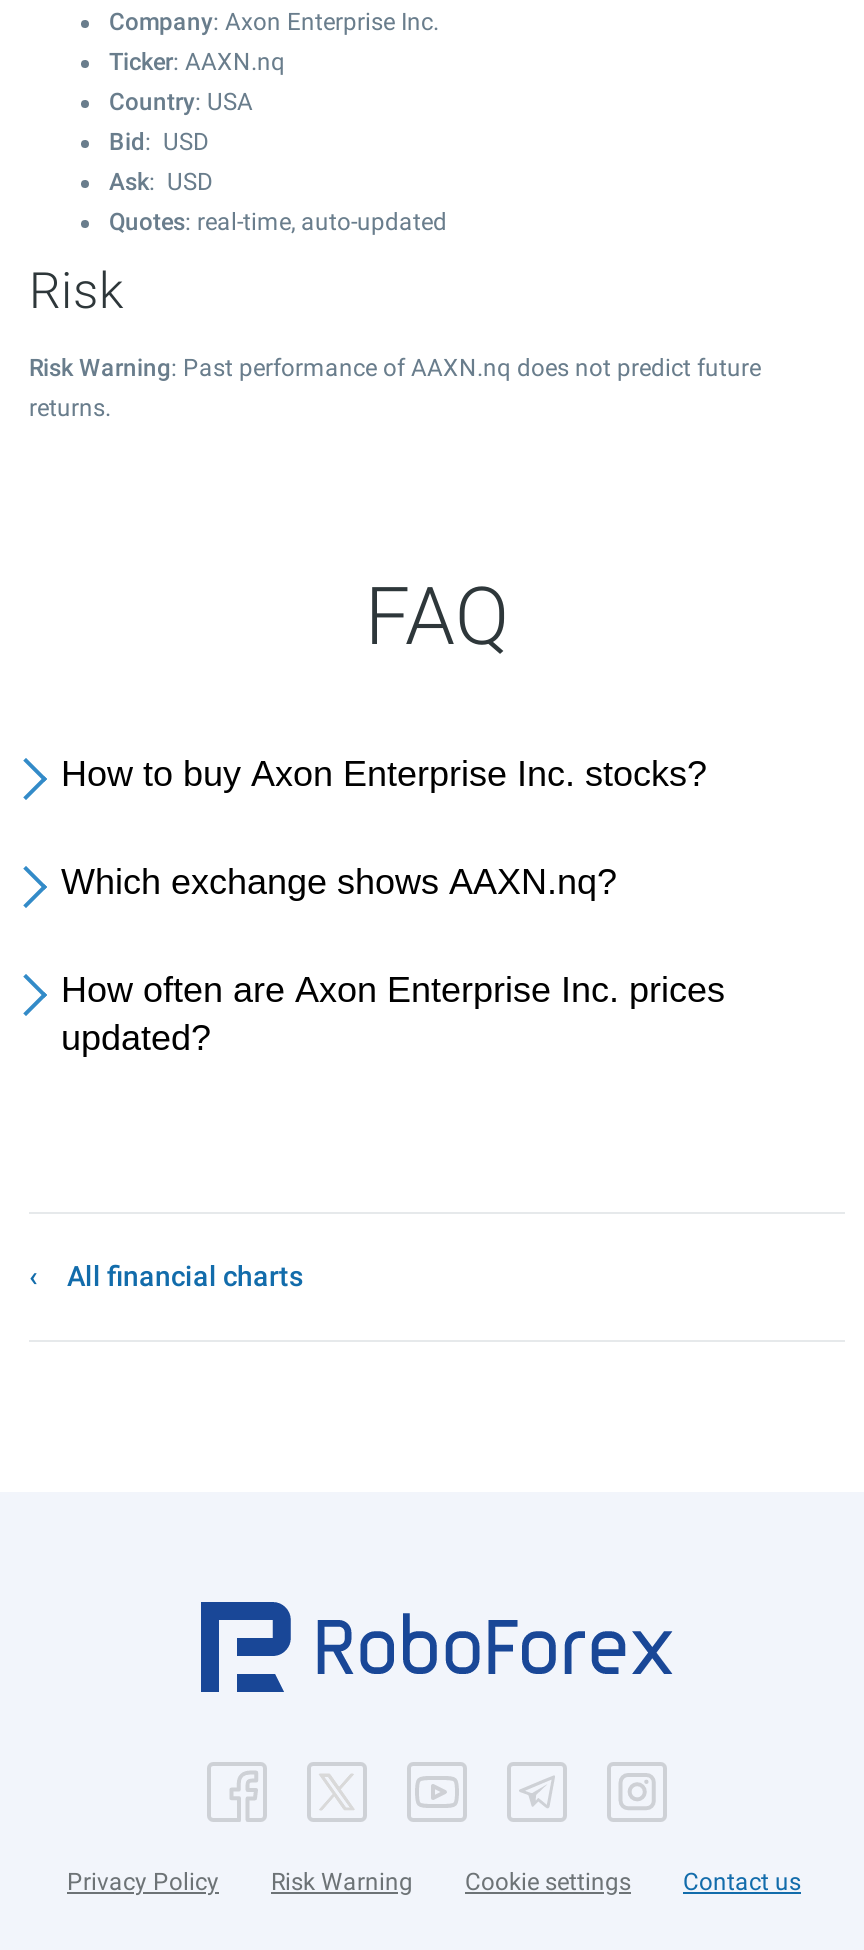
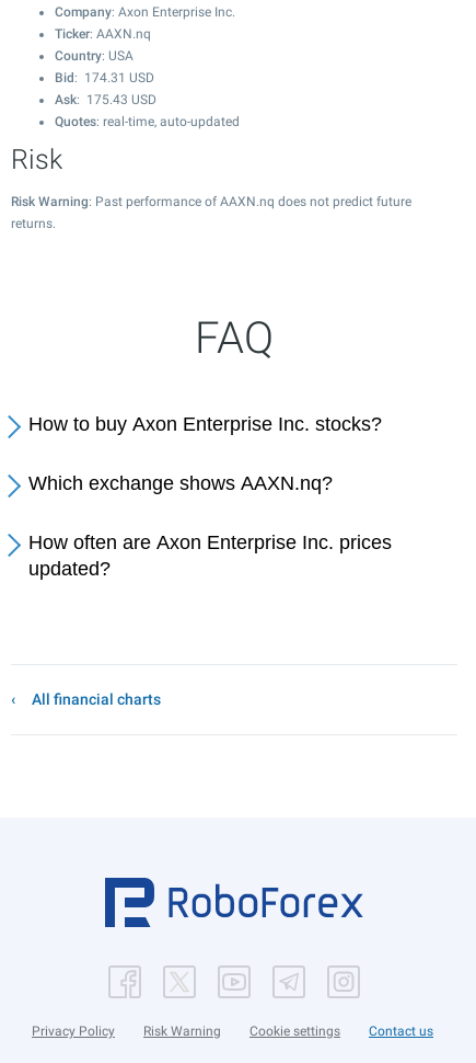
[109,128,213,196] Bid: USD | Ask: USD -> [55,70,156,107] Bid: 174.31 USD | Ask: 175.43 USD

